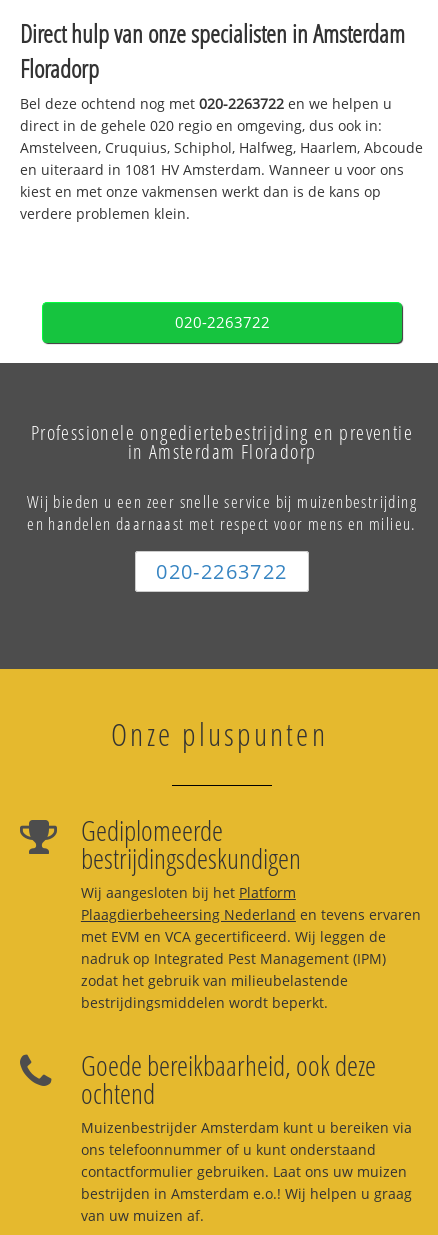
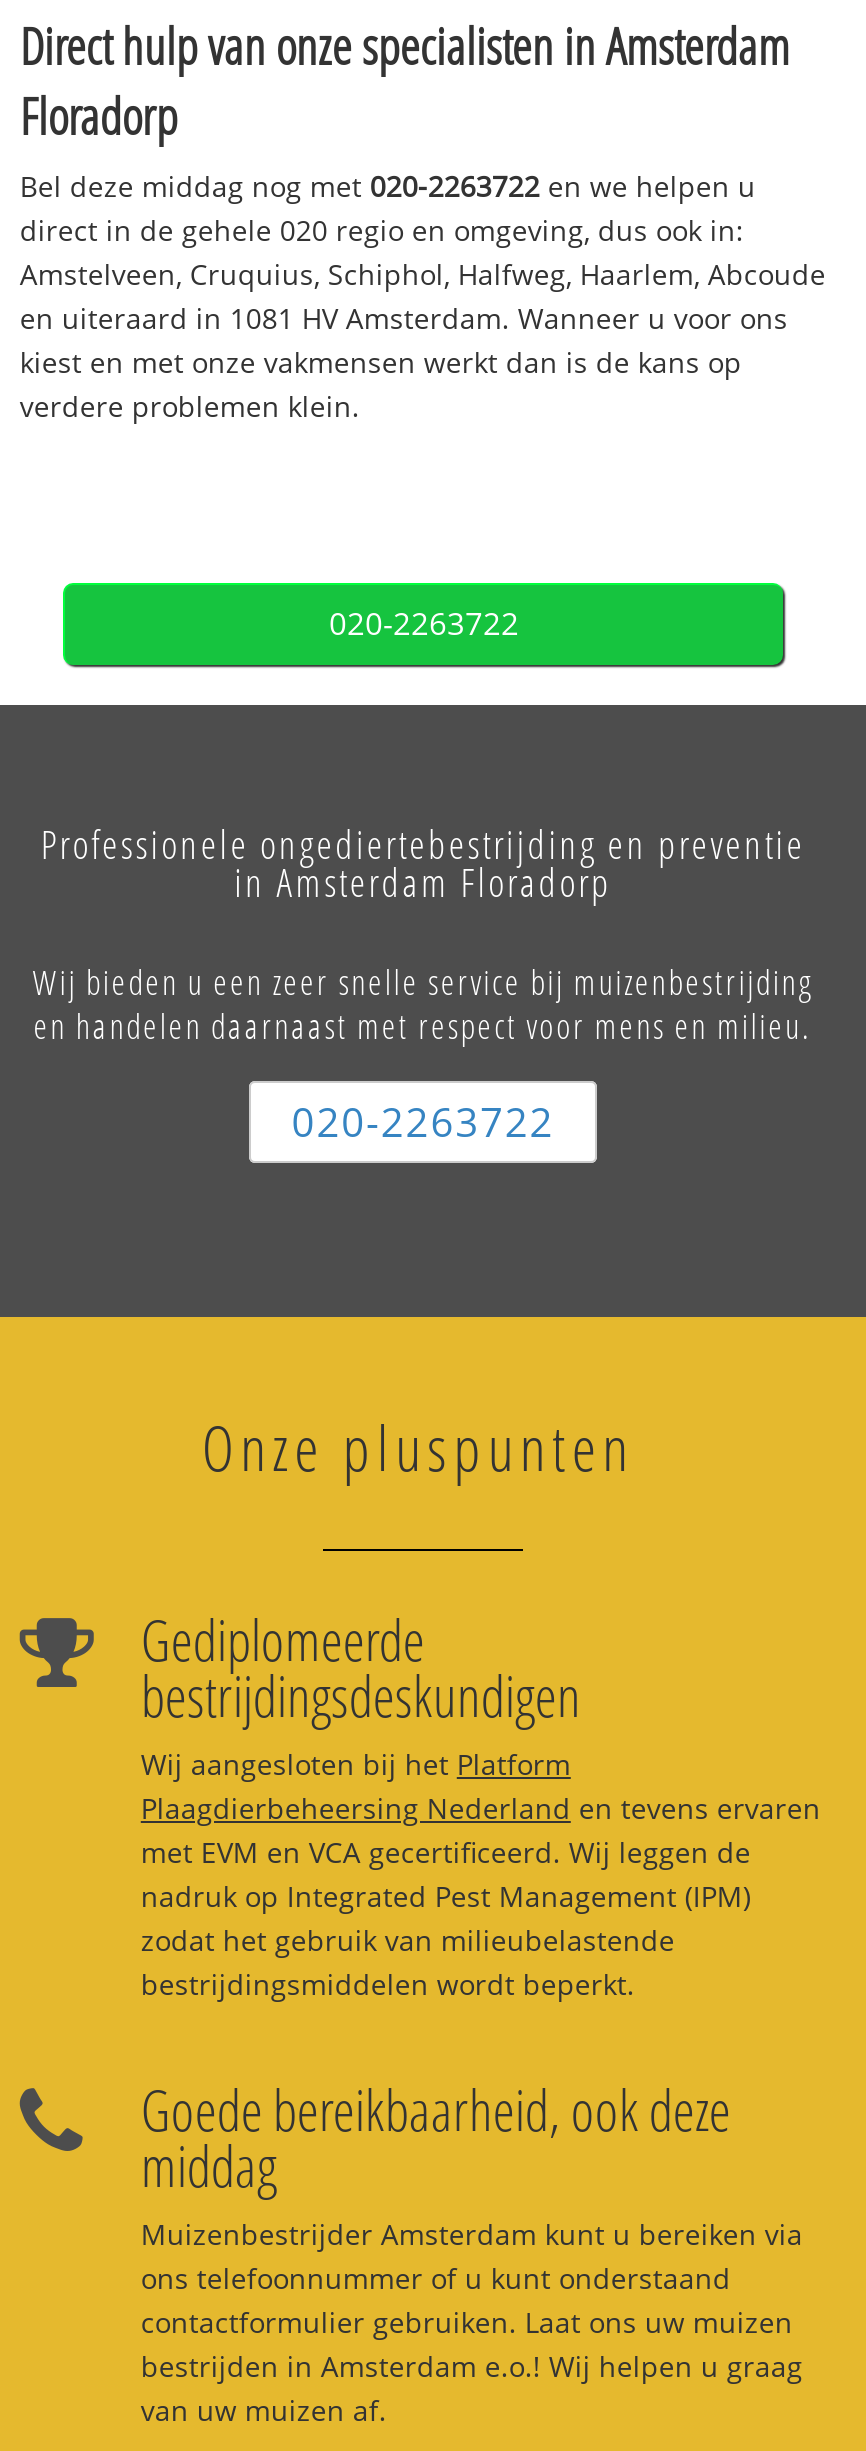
[20,94,392,113] Bel deze ochtend nog met 020-2263722 en we helpen u -> [20,167,756,205] Bel deze middag nog met 020-2263722 en we helpen u
[81,1074,155,1112] ochtend -> [141,2127,277,2203] middag

